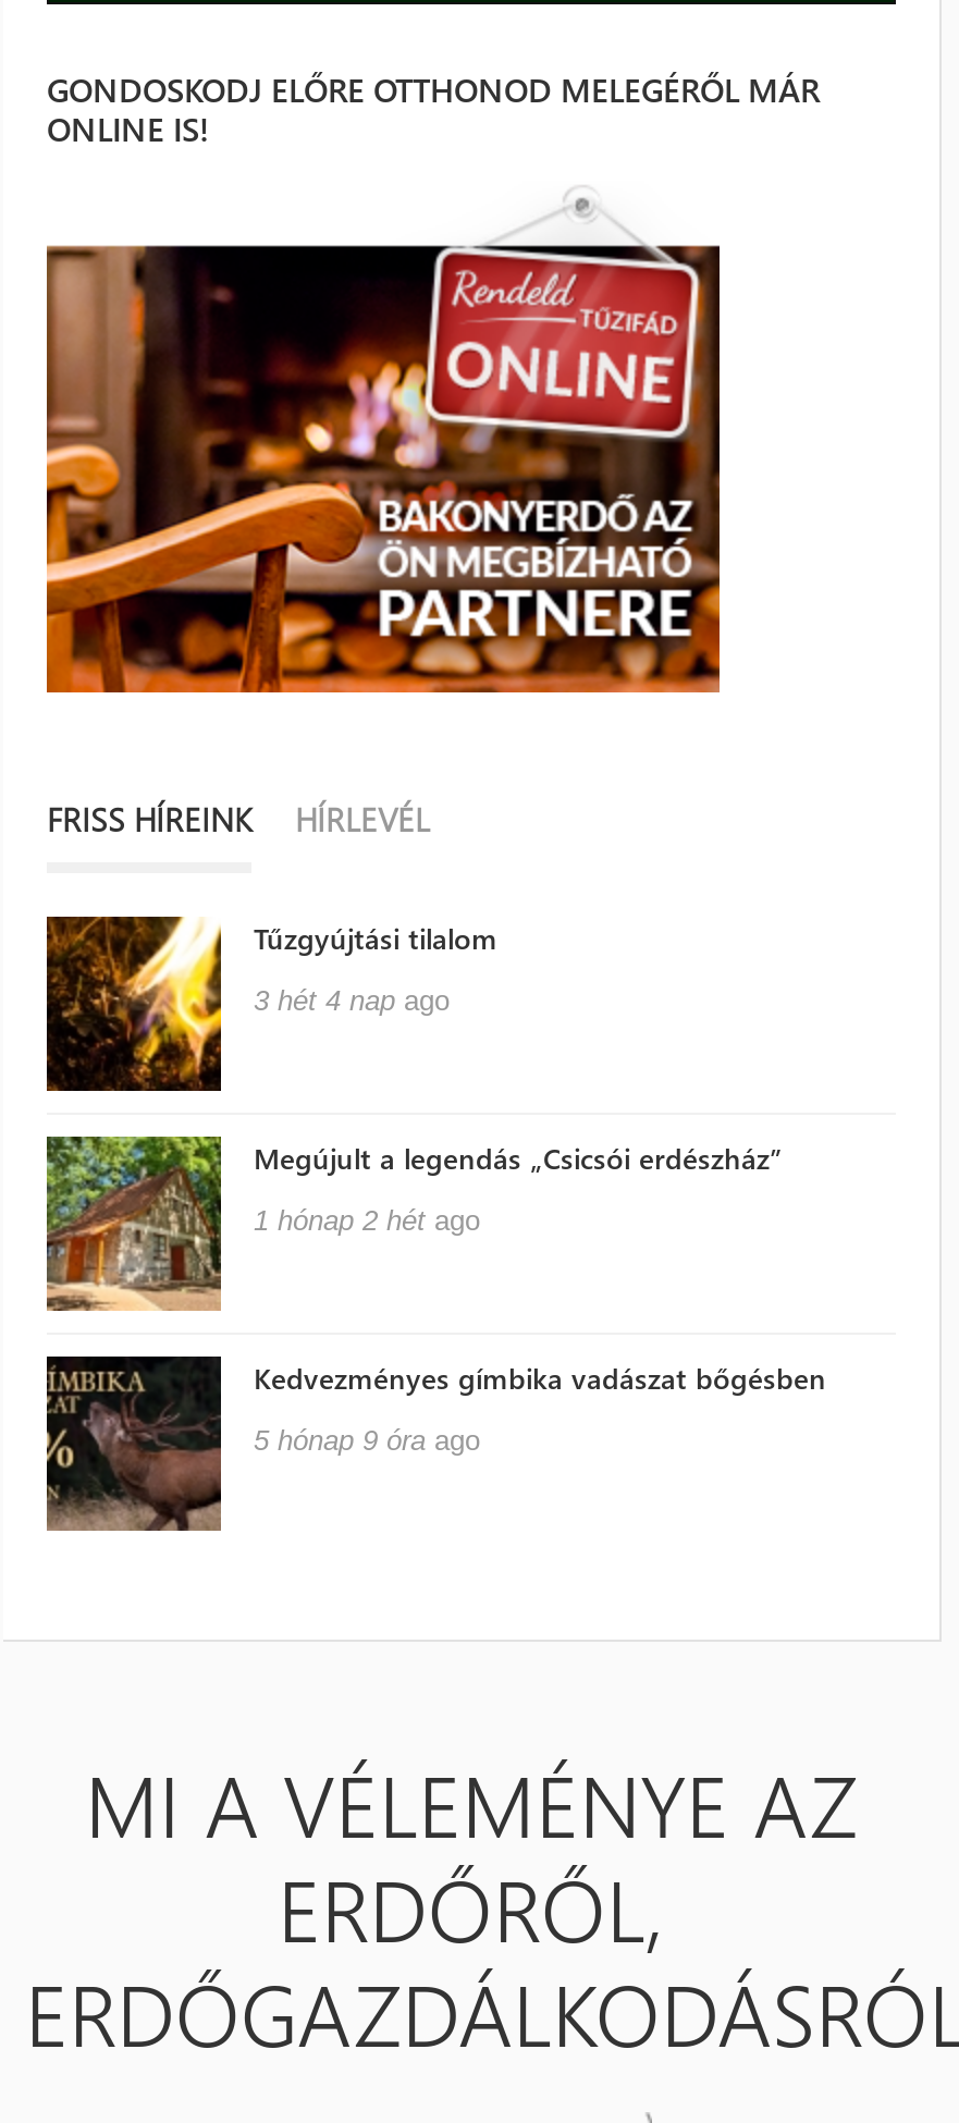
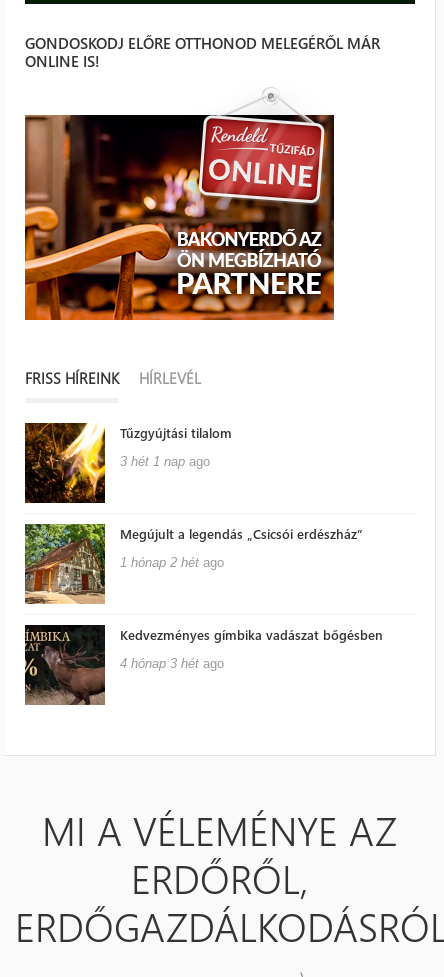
[254,984,450,1017] 3 hét 4 nap ago -> [120,454,210,469] 3 hét 1 nap ago
[254,1424,480,1457] 5 hónap 9 óra ago -> [120,656,224,671] 4 hónap 3 hét ago

